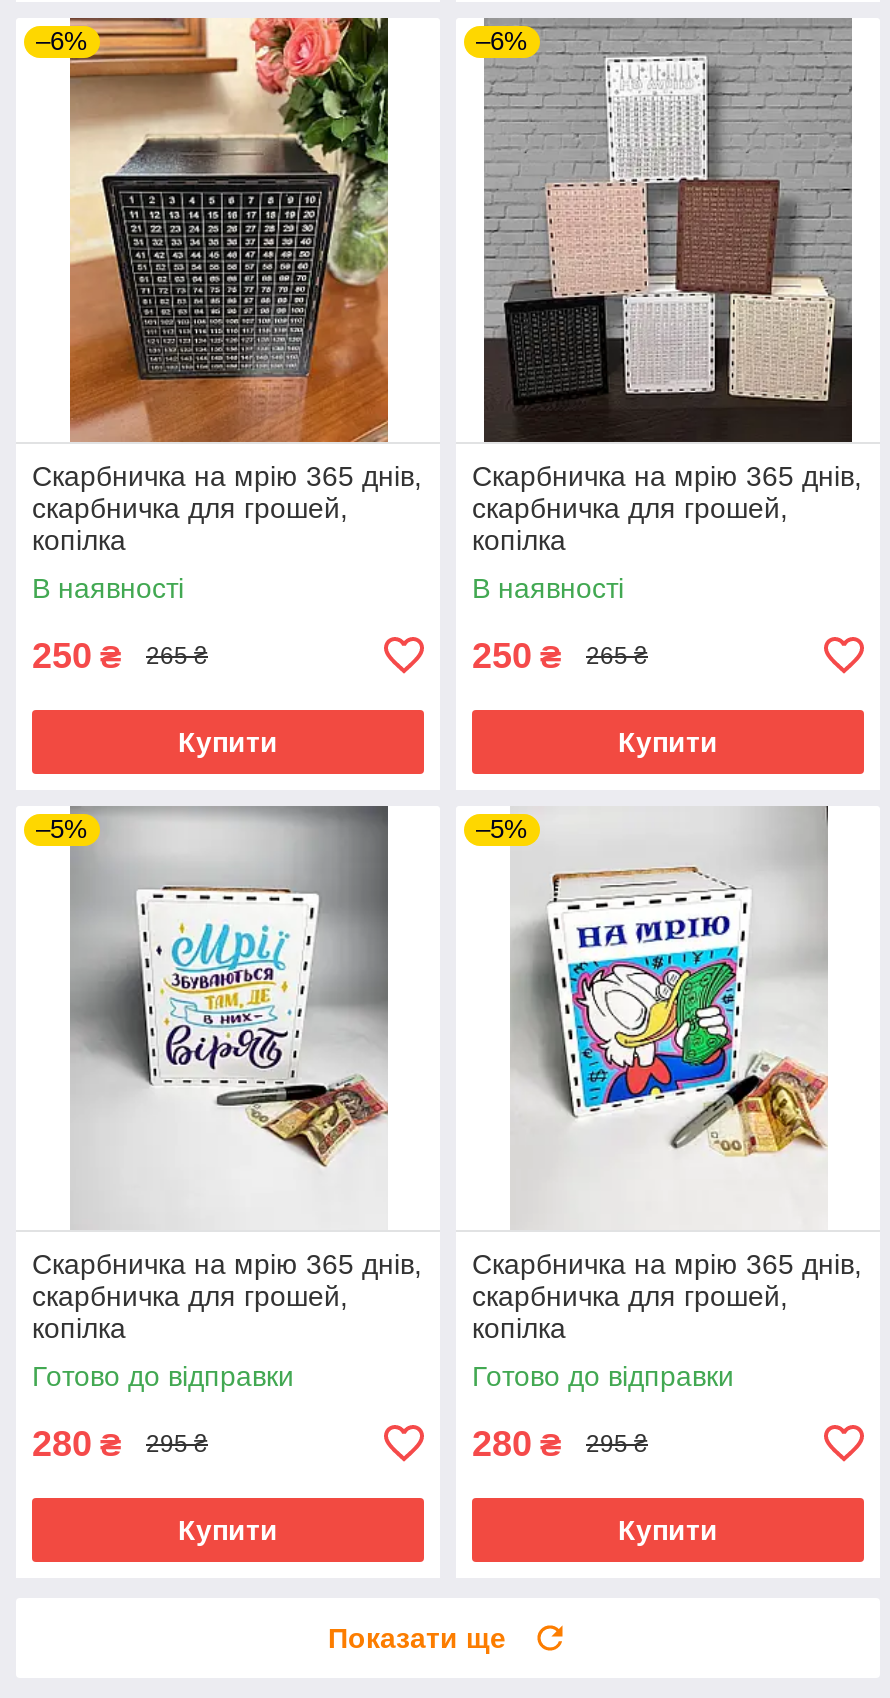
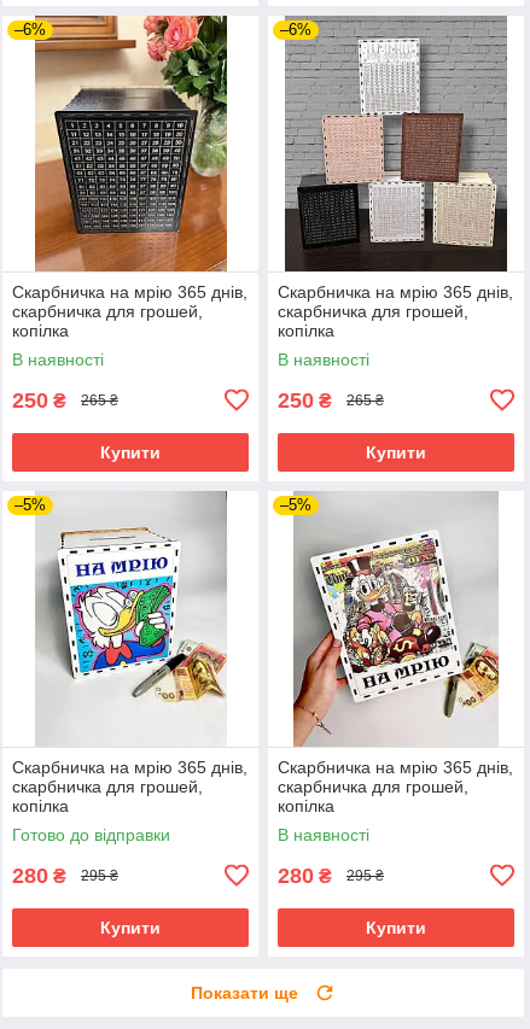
[70,806,388,1168] [image] -> [36,492,227,708] [image]
[498,808,838,1230] [image] -> [292,491,500,748] [image]
[472,1360,734,1392] Готово до відправки -> [278,825,369,844] В наявності

